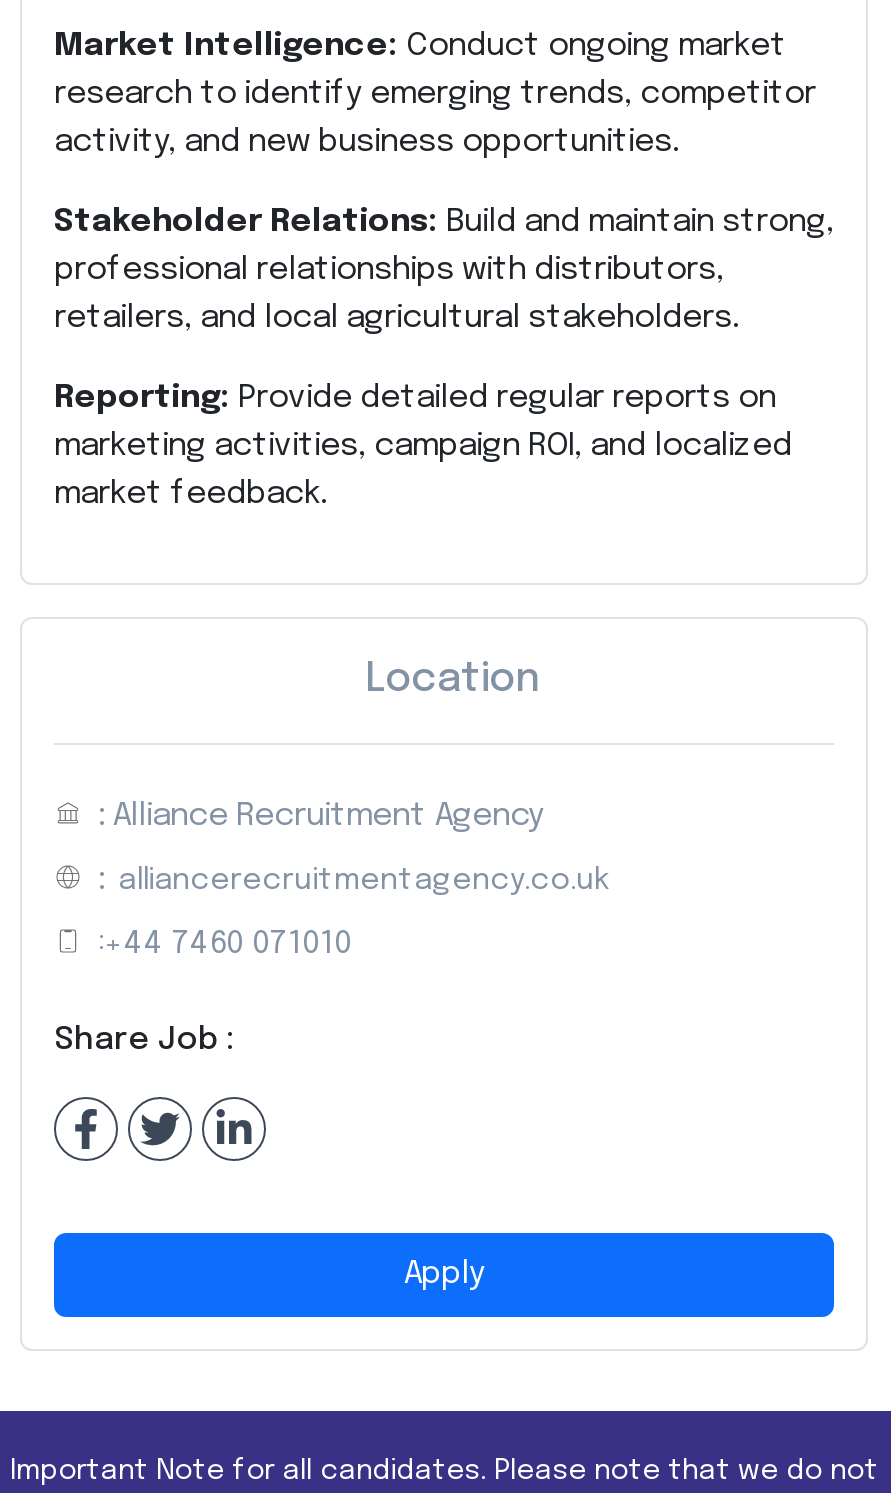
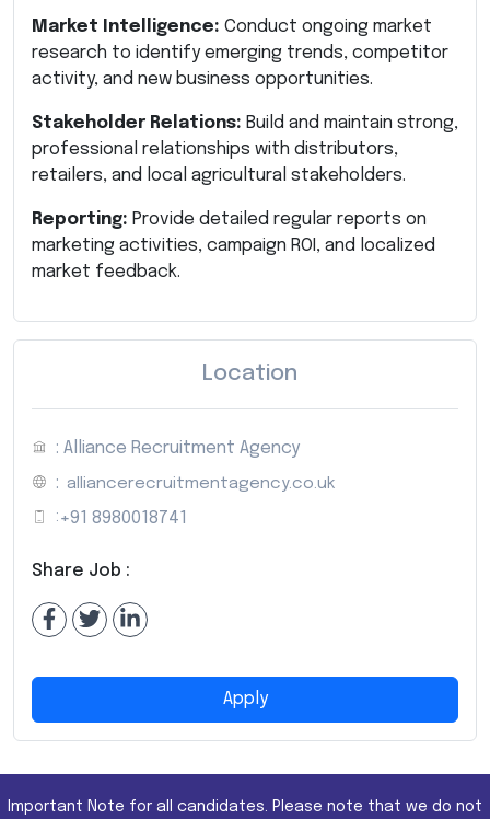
[98,926,352,960] :+44 7460 071010 -> [56,509,187,527] :+91 8980018741

